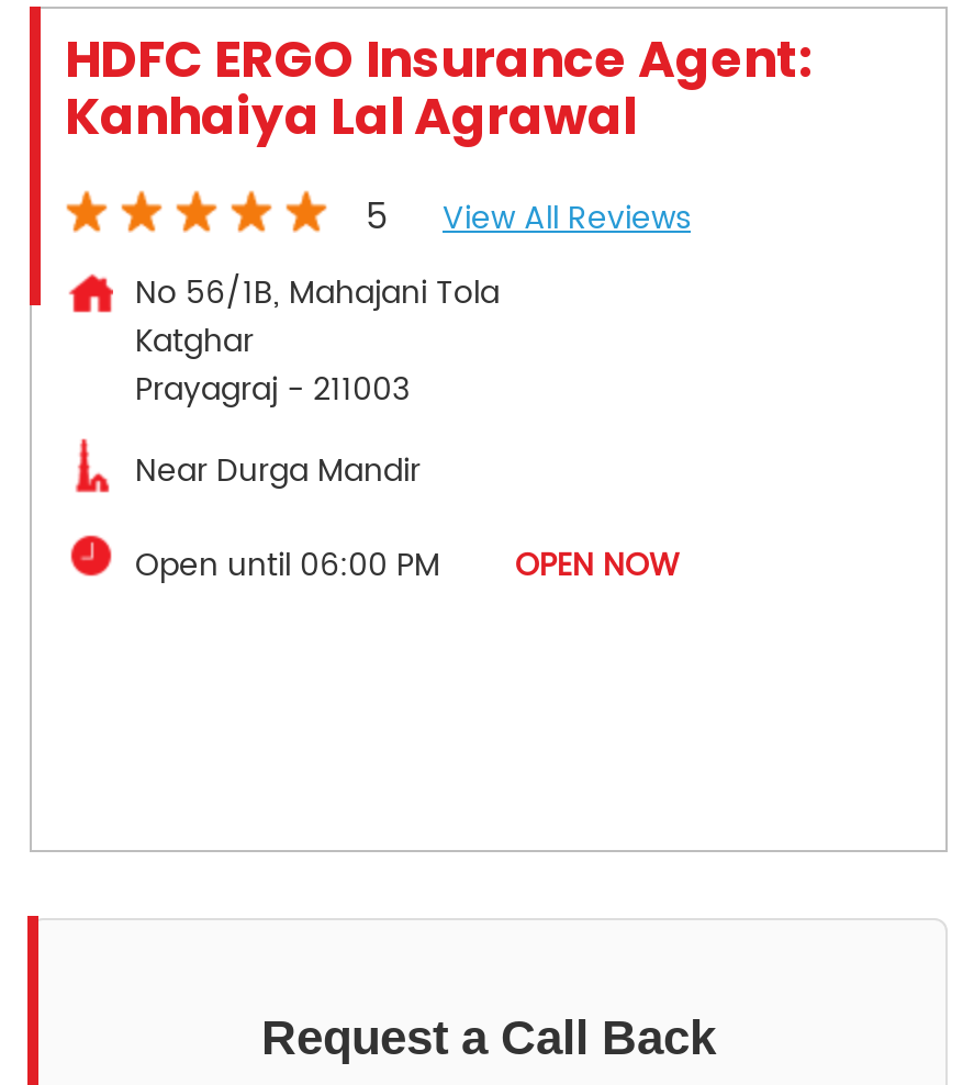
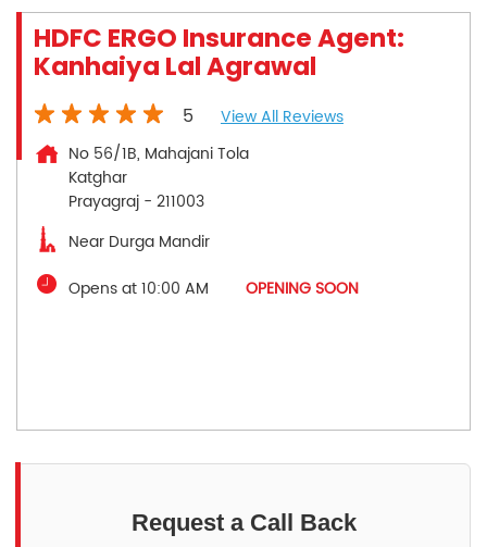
[135,540,680,590] Open until 06:00 PM | OPEN NOW -> [68,276,359,301] Opens at 10:00 AM | OPENING SOON

